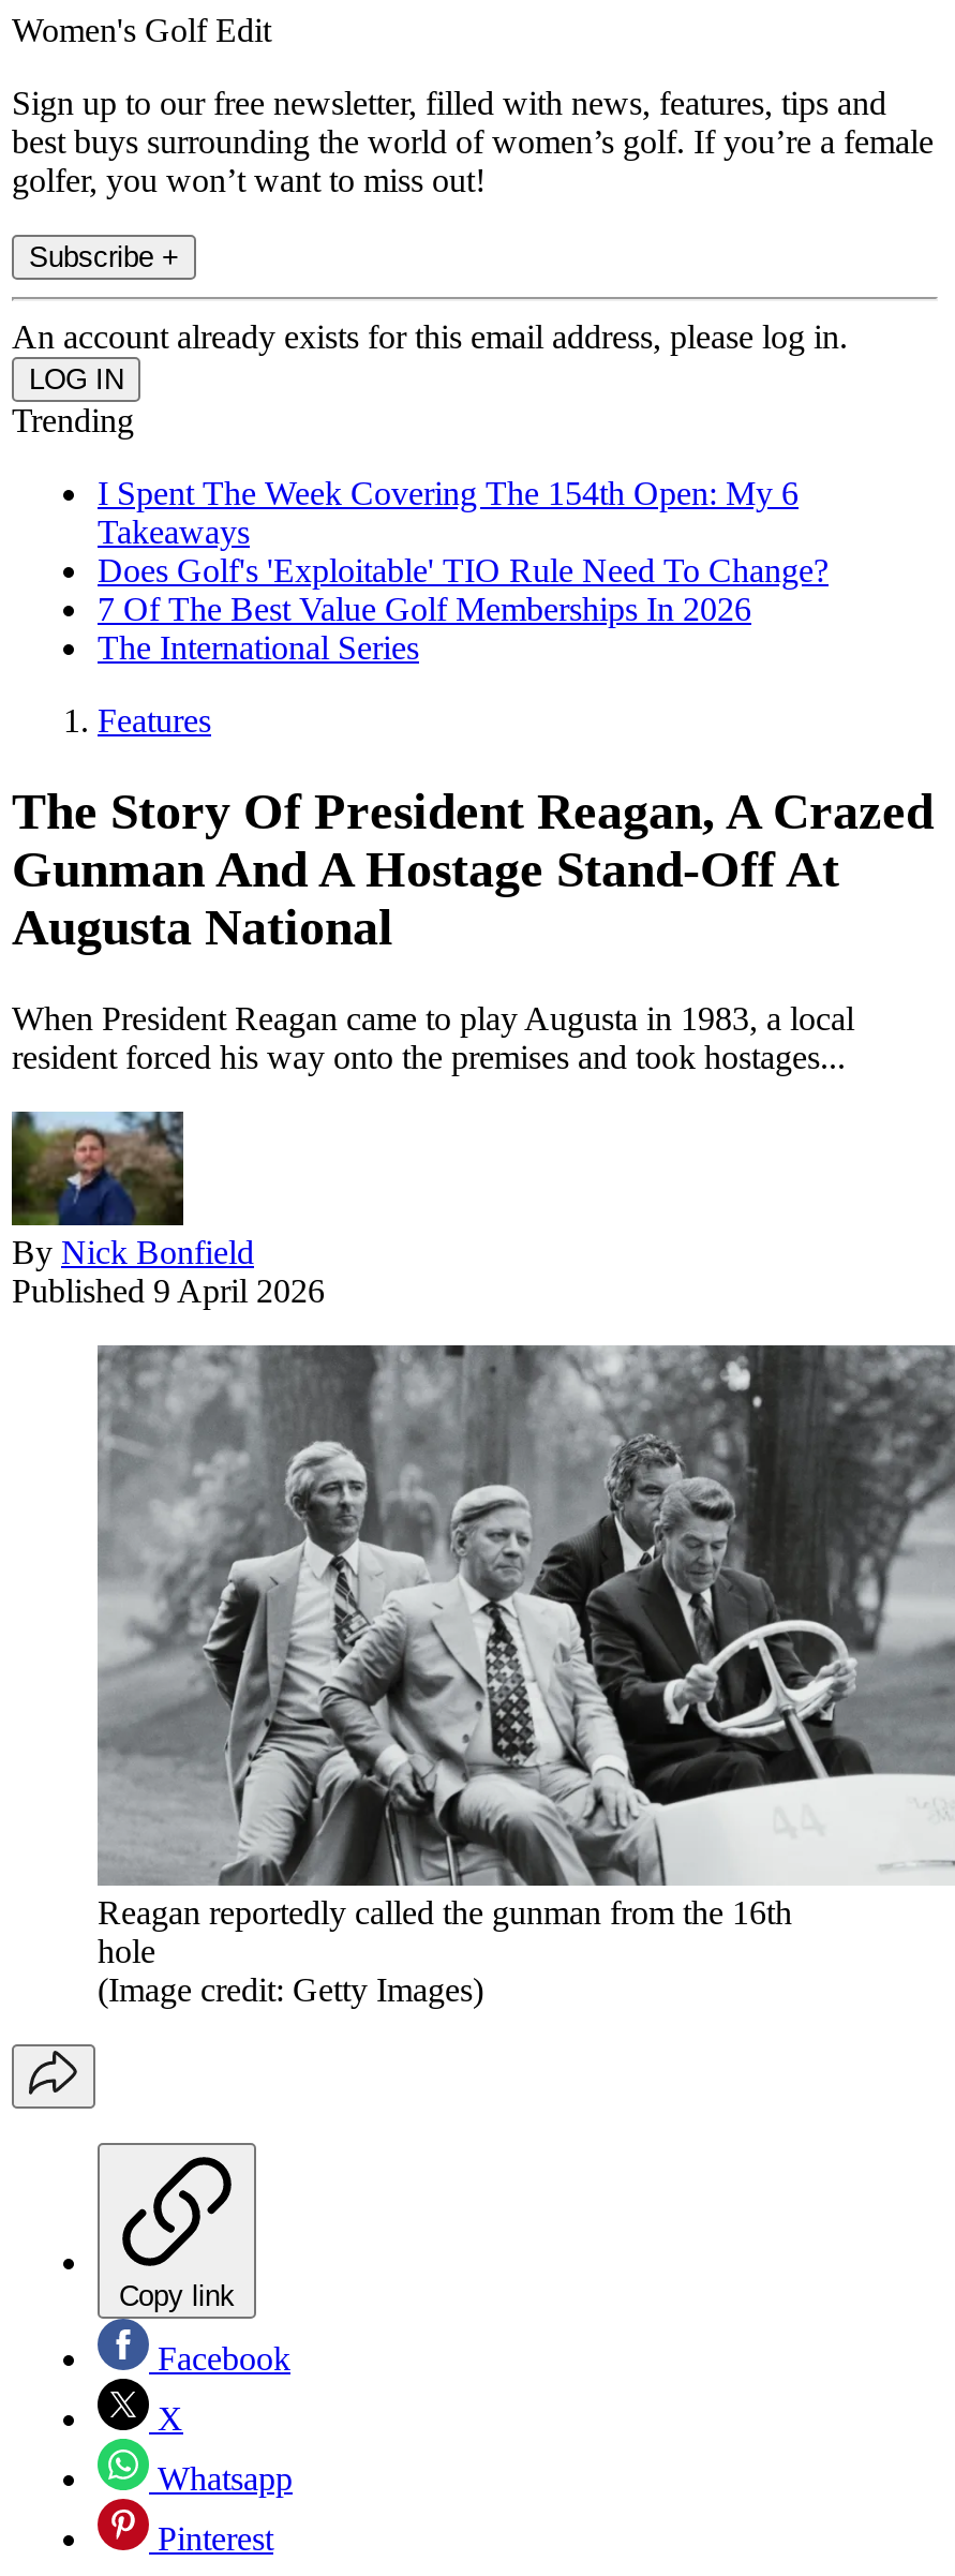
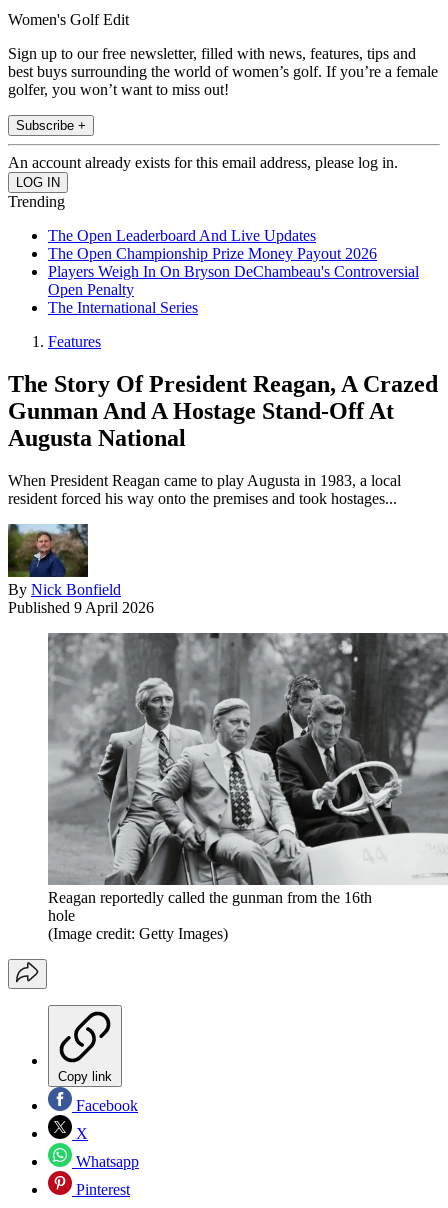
[98,476,829,628] I Spent The Week Covering The 154th Open: My 6 | Takeaways | Does Golf's 'Exploitable' TIO Rule Need To Change? | 7 Of The Best Value Golf Memberships In 2026 -> [48,227,419,298] The Open Leaderboard And Live Updates | The Open Championship Prize Money Payout 2026 | Players Weigh In On Bryson DeChambeau's Controversial | Open Penalty

